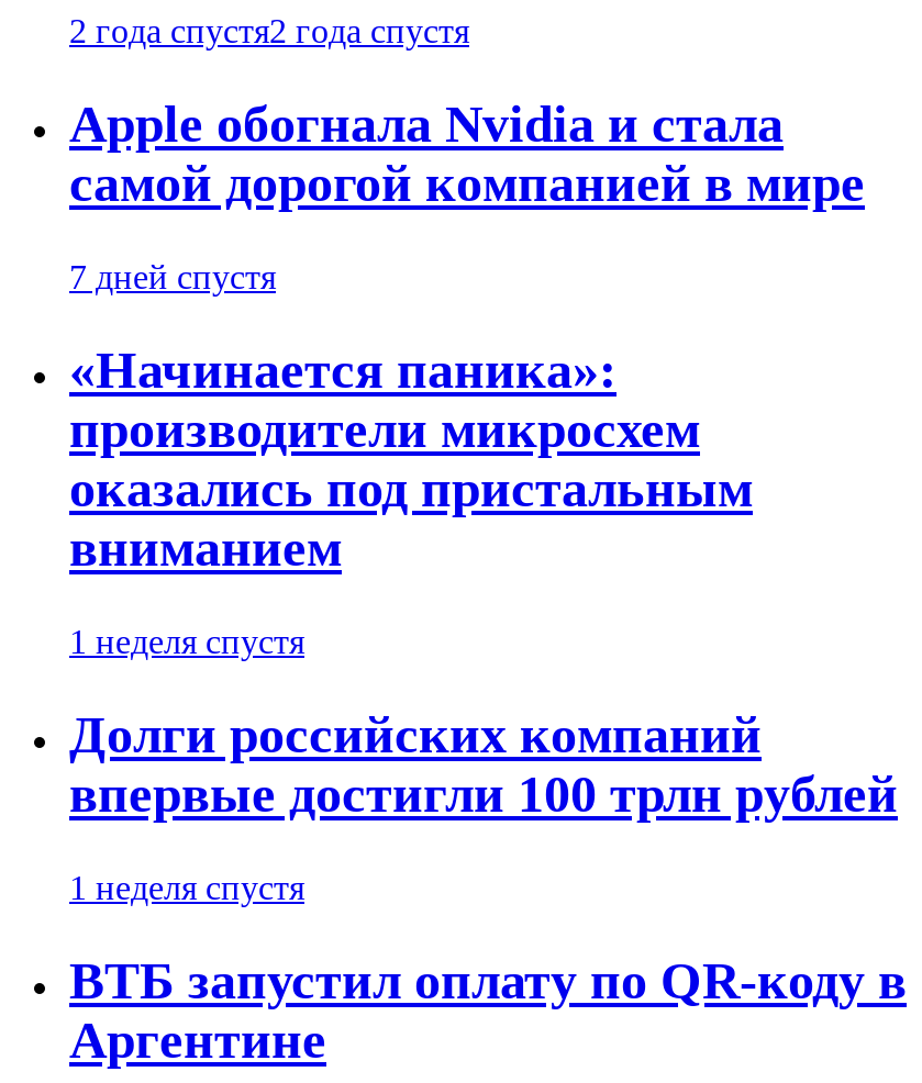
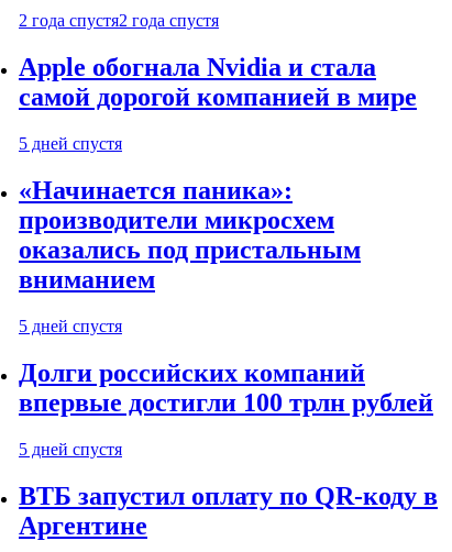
[69,258,276,296] 7 дней спустя -> [19,134,122,153] 5 дней спустя
[69,623,304,660] 1 неделя спустя -> [19,317,122,335] 5 дней спустя
[69,868,304,906] 1 неделя спустя -> [19,440,122,458] 5 дней спустя

